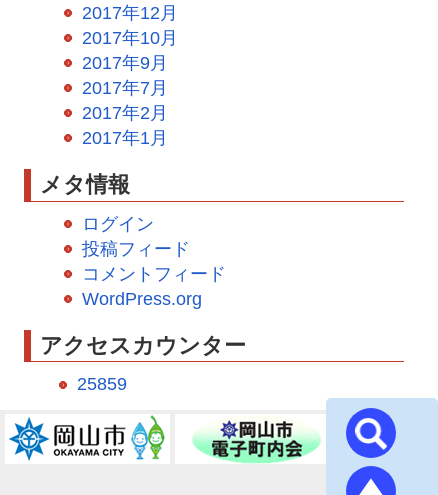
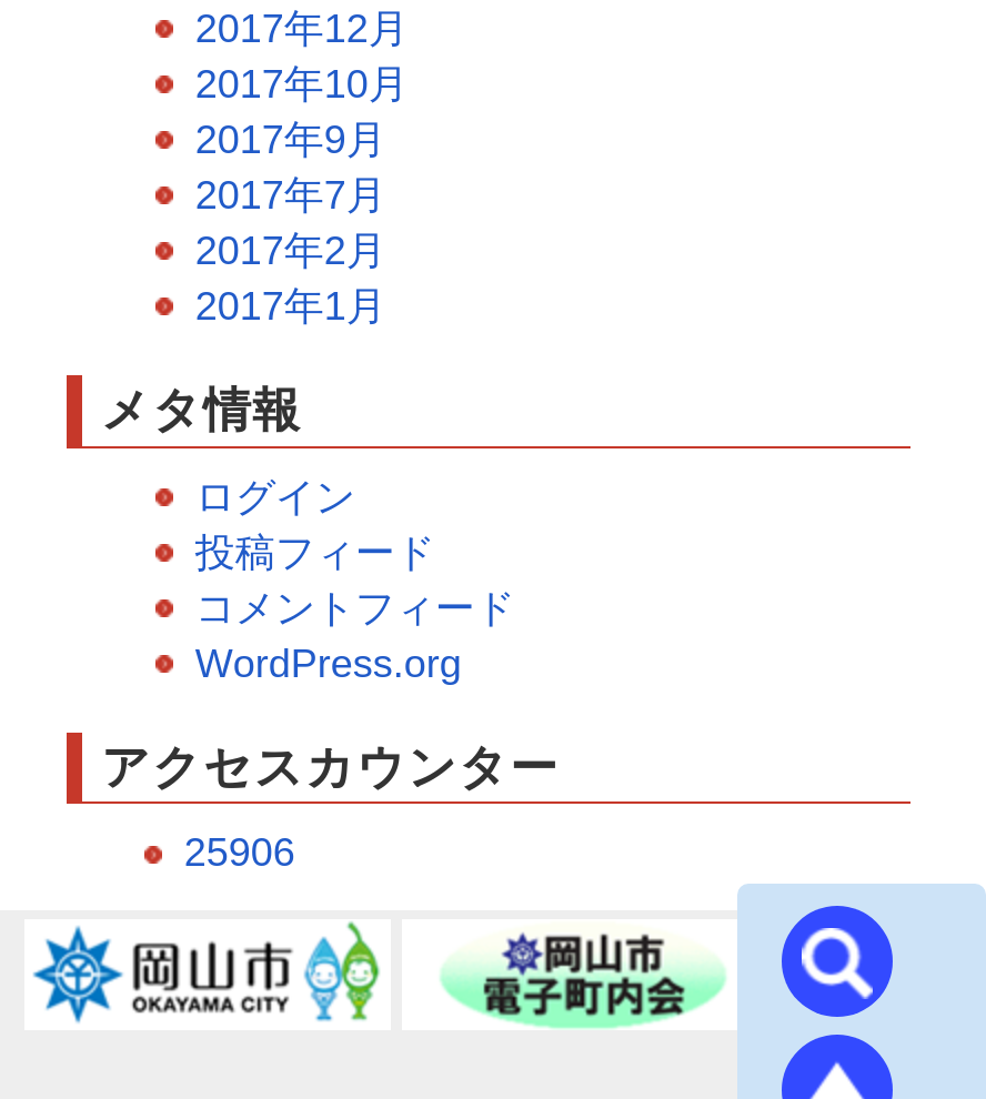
[77,374,127,394] 25859 -> [184,831,295,875] 25906

